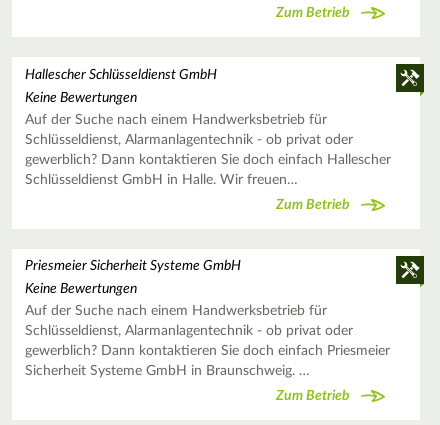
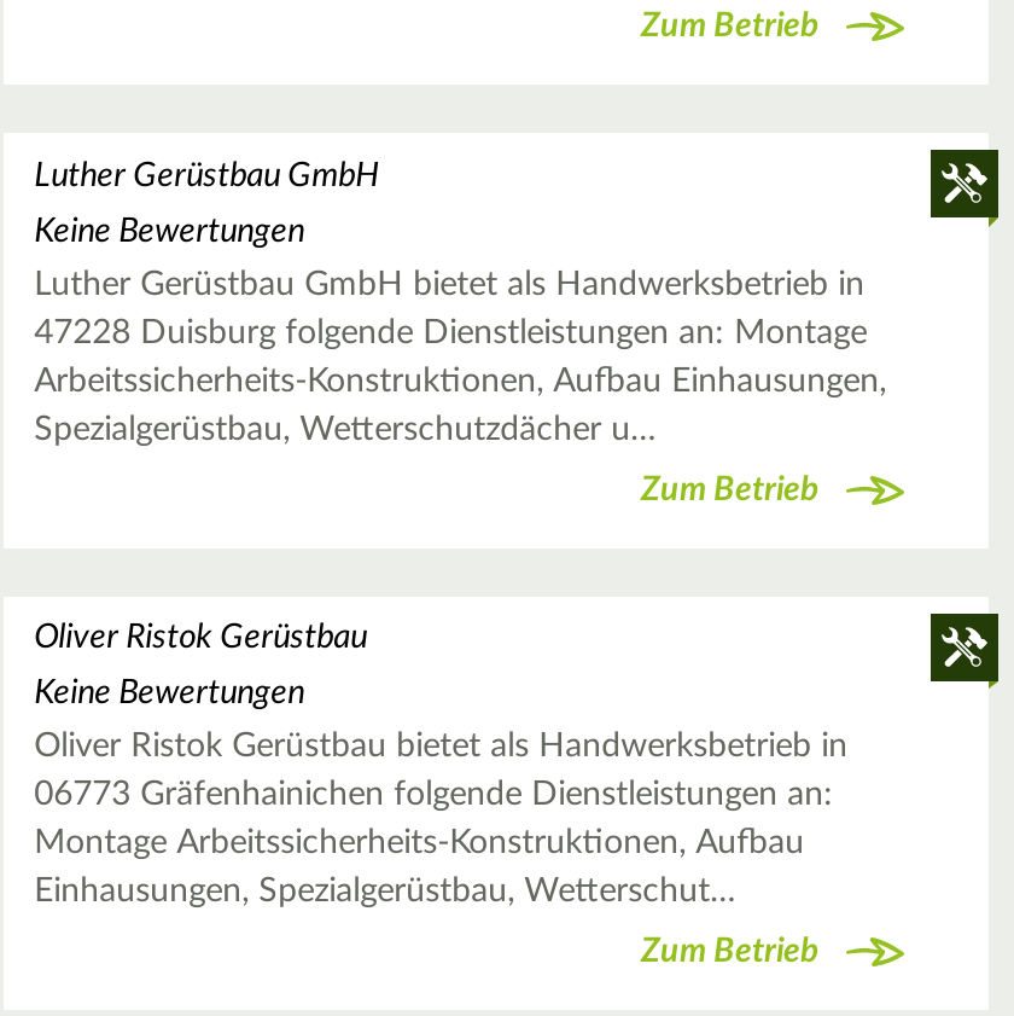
[25,68,217,82] Hallescher Schlüsseldienst GmbH -> [34,159,379,193] Luther Gerüstbau GmbH
[25,113,391,187] Auf der Suche nach einem Handwerksbetrieb für | Schlüsseldienst, Alarmanlagentechnik - ob privat oder | gewerblich? Dann kontaktieren Sie doch einfach Hallescher | Schlüsseldienst GmbH in Halle. Wir freuen… -> [34,269,886,447] Luther Gerüstbau GmbH bietet als Handwerksbetrieb in | 47228 Duisburg folgende Dienstleistungen an: Montage | Arbeitssicherheits-Konstruktionen, Aufbau Einhausungen, | Spezialgerüstbau, Wetterschutzdächer u…
[25,259,241,273] Priesmeier Sicherheit Systeme GmbH -> [34,621,367,655] Oliver Ristok Gerüstbau
[25,304,390,378] Auf der Suche nach einem Handwerksbetrieb für | Schlüsseldienst, Alarmanlagentechnik - ob privat oder | gewerblich? Dann kontaktieren Sie doch einfach Priesmeier | Sicherheit Systeme GmbH in Braunschweig. … -> [34,731,848,909] Oliver Ristok Gerüstbau bietet als Handwerksbetrieb in | 06773 Gräfenhainichen folgende Dienstleistungen an: | Montage Arbeitssicherheits-Konstruktionen, Aufbau | Einhausungen, Spezialgerüstbau, Wetterschut…

